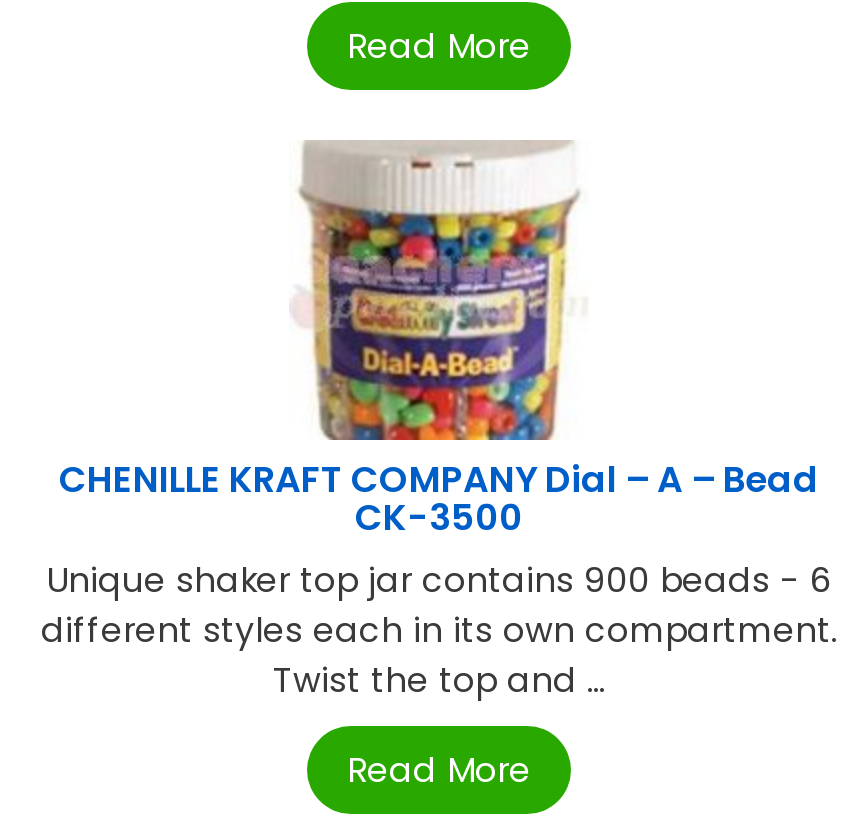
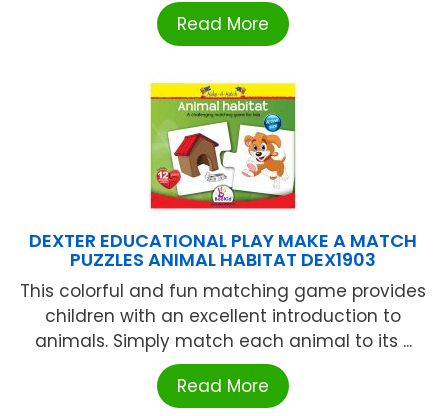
[41,140,837,704] [image] | CHENILLE KRAFT COMPANY Dial – A – Bead | CK-3500 | Unique shaker top jar contains 900 beads - 6 | different styles each in its own compartment. | Twist the top and ... -> [20,72,426,353] [image] | DEXTER EDUCATIONAL PLAY MAKE A MATCH | PUZZLES ANIMAL HABITAT DEX1903 | This colorful and fun matching game provides | children with an excellent introduction to | animals. Simply match each animal to its ...

